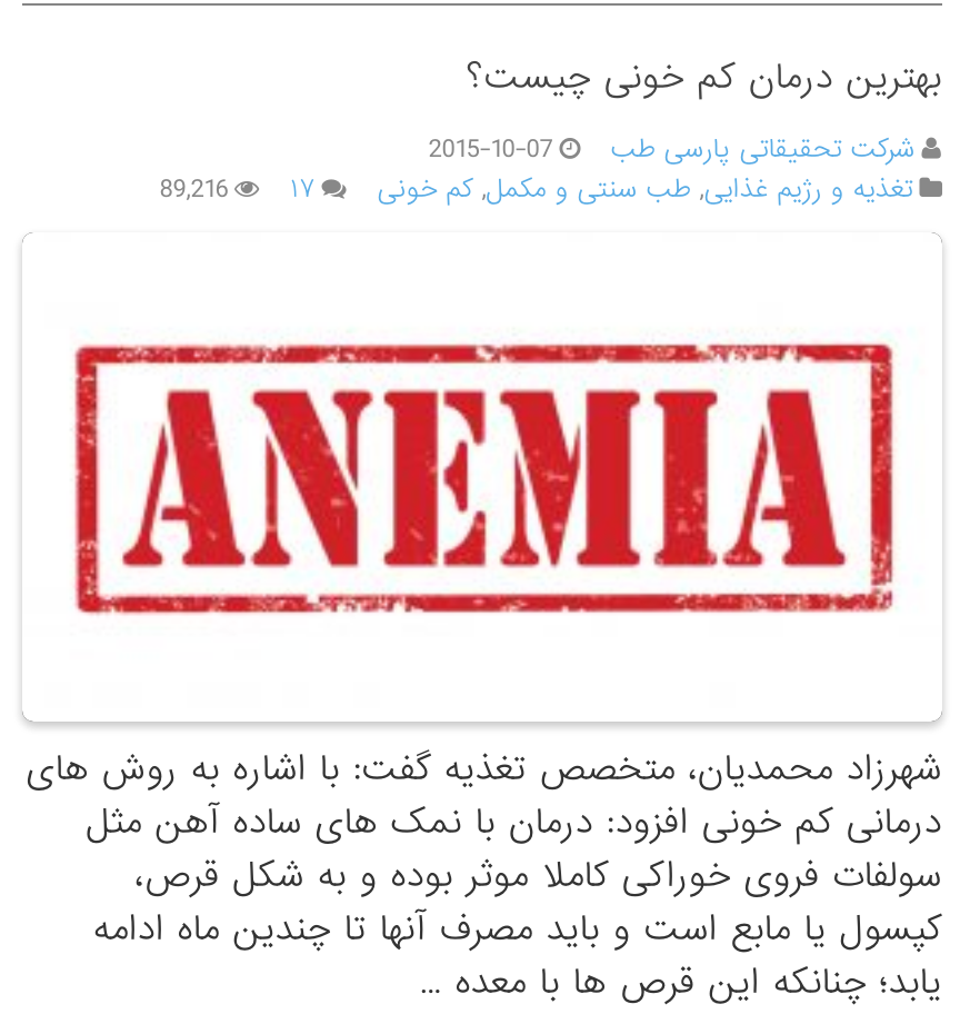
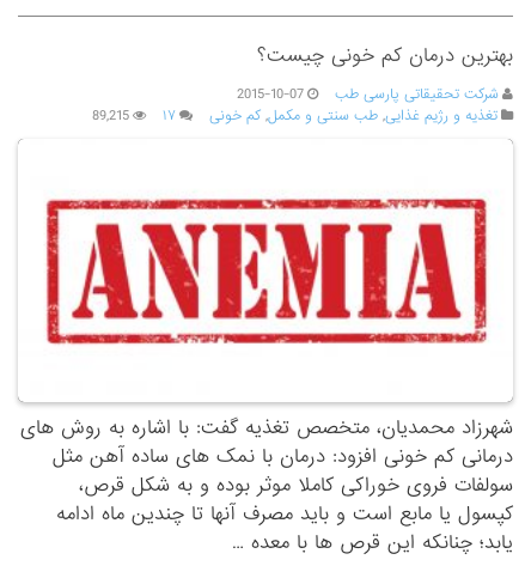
[160,169,228,209] 89,216 -> [92,105,129,126] 89,215

